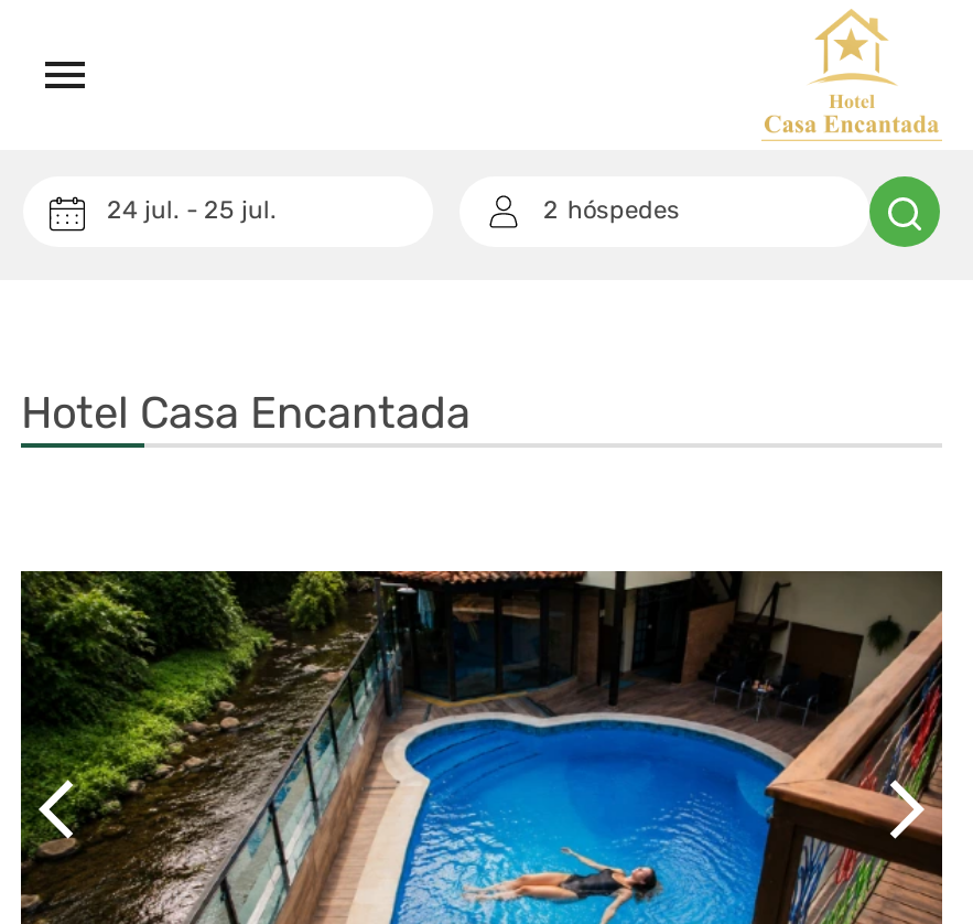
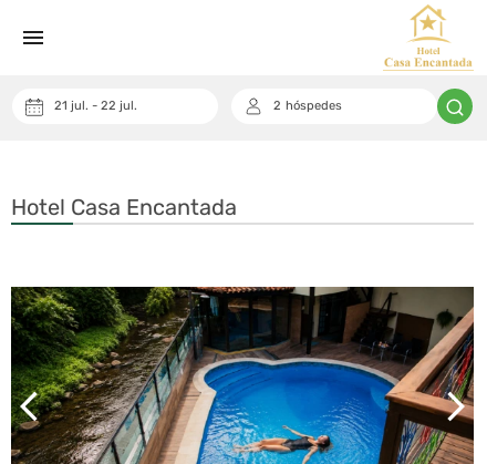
[107,196,277,225] 24 jul. - 25 jul. -> [54,99,137,113] 21 jul. - 22 jul.

